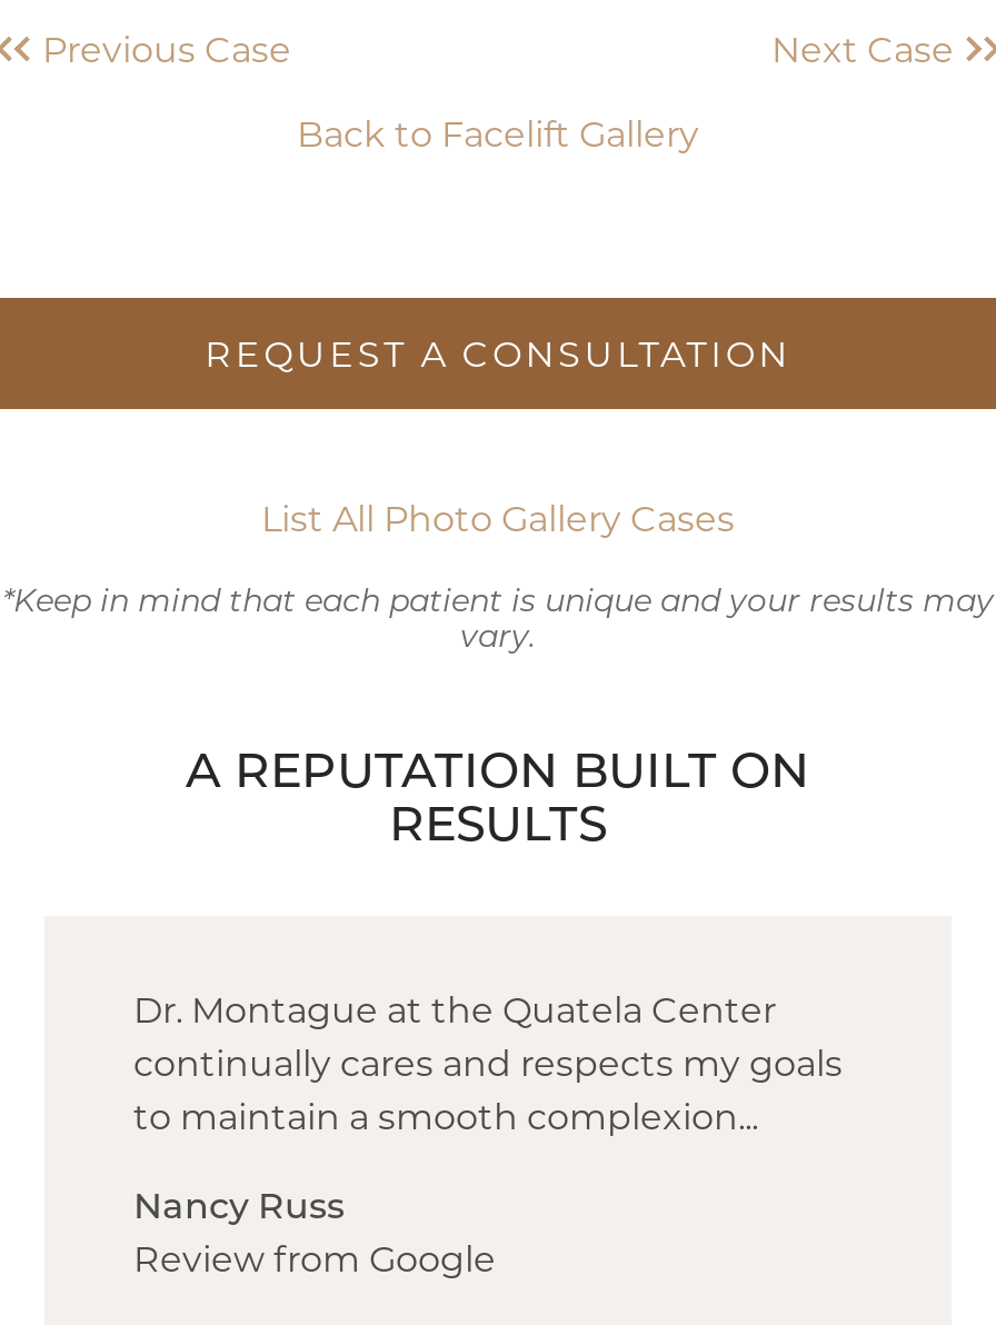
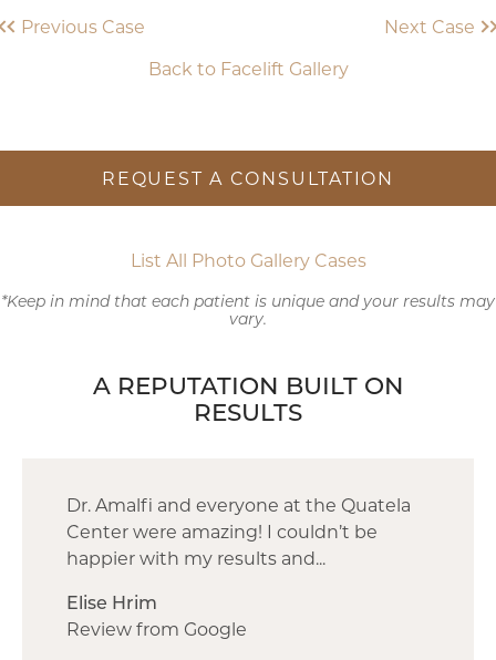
[133,984,843,1138] Dr. Montague at the Quatela Center | continually cares and respects my goals | to maintain a smooth complexion... -> [66,493,411,569] Dr. Amalfi and everyone at the Quatela | Center were amazing! I couldn’t be | happier with my results and...
[133,1180,345,1227] Nancy Russ -> [66,590,157,614] Elise Hrim

